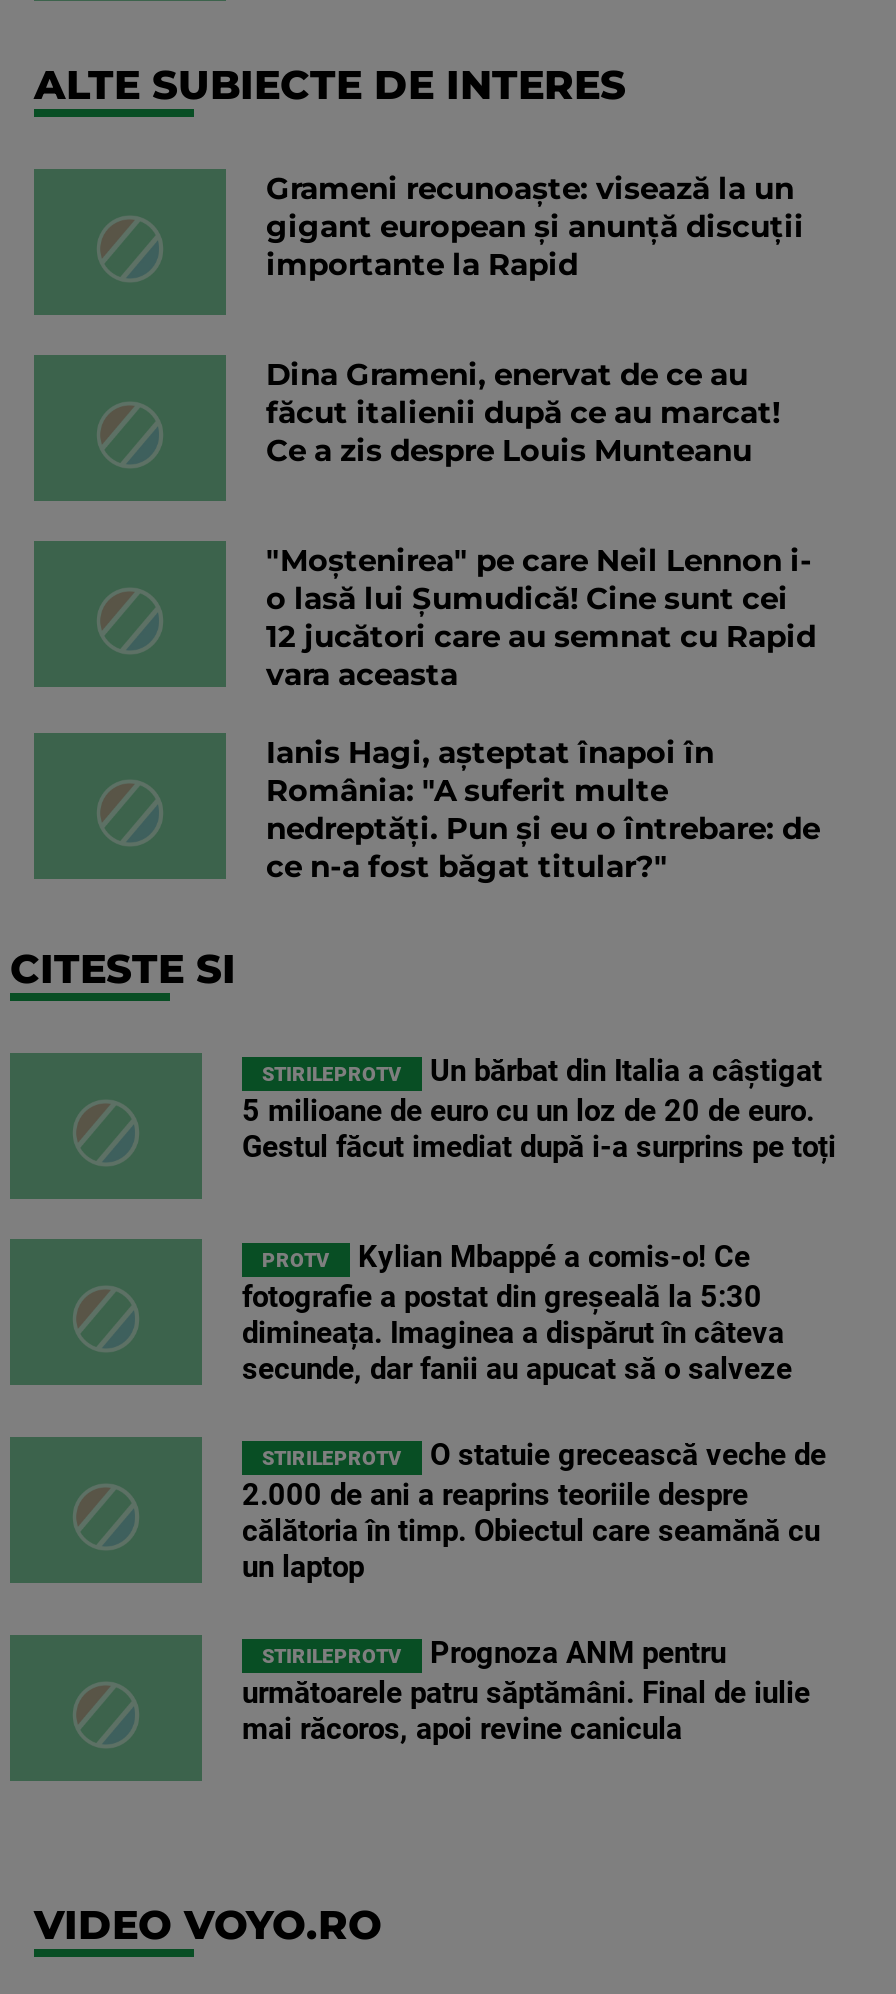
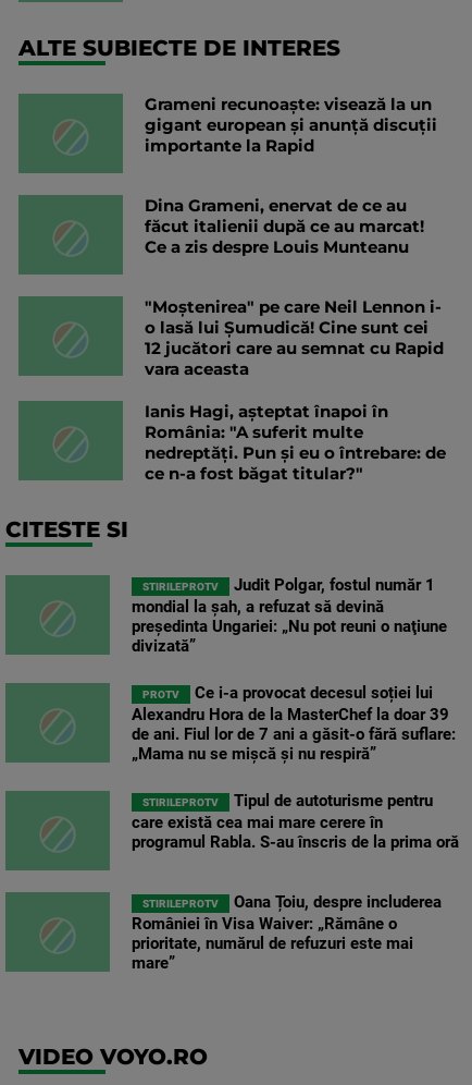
[242,1053,836,1165] Un bărbat din Italia a câștigat | 5 milioane de euro cu un loz de 20 de euro. | Gestul făcut imediat după i-a surprins pe toți -> [132,575,447,656] Judit Polgar, fostul număr 1 | mondial la şah, a refuzat să devină | preşedinta Ungariei: „Nu pot reuni o naţiune | divizată”
[242,1239,792,1387] Kylian Mbappé a comis-o! Ce | fotografie a postat din greșeală la 5:30 | dimineața. Imaginea a dispărut în câteva | secunde, dar fanii au apucat să o salveze -> [132,683,456,764] Ce i-a provocat decesul soției lui | Alexandru Hora de la MasterChef la doar 39 | de ani. Fiul lor de 7 ani a găsit-o fără suflare: | „Mama nu se mișcă și nu respiră”
[242,1437,826,1585] O statuie grecească veche de | 2.000 de ani a reaprins teoriile despre | călătoria în timp. Obiectul care seamănă cu | un laptop -> [132,791,459,852] Tipul de autoturisme pentru | care există cea mai mare cerere în | programul Rabla. S-au înscris de la prima oră
[242,1635,810,1747] Prognoza ANM pentru | următoarele patru săptămâni. Final de iulie | mai răcoros, apoi revine canicula -> [132,892,442,973] Oana Țoiu, despre includerea | României în Visa Waiver: „Rămâne o | prioritate, numărul de refuzuri este mai | mare”

